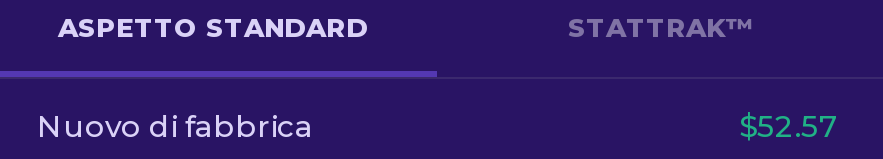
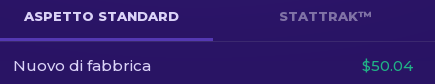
[739,107,837,145] $52.57 -> [362,56,413,75] $50.04

